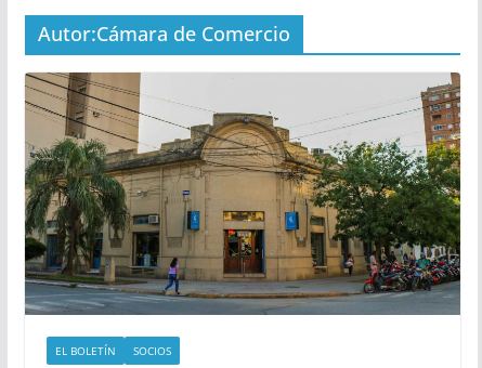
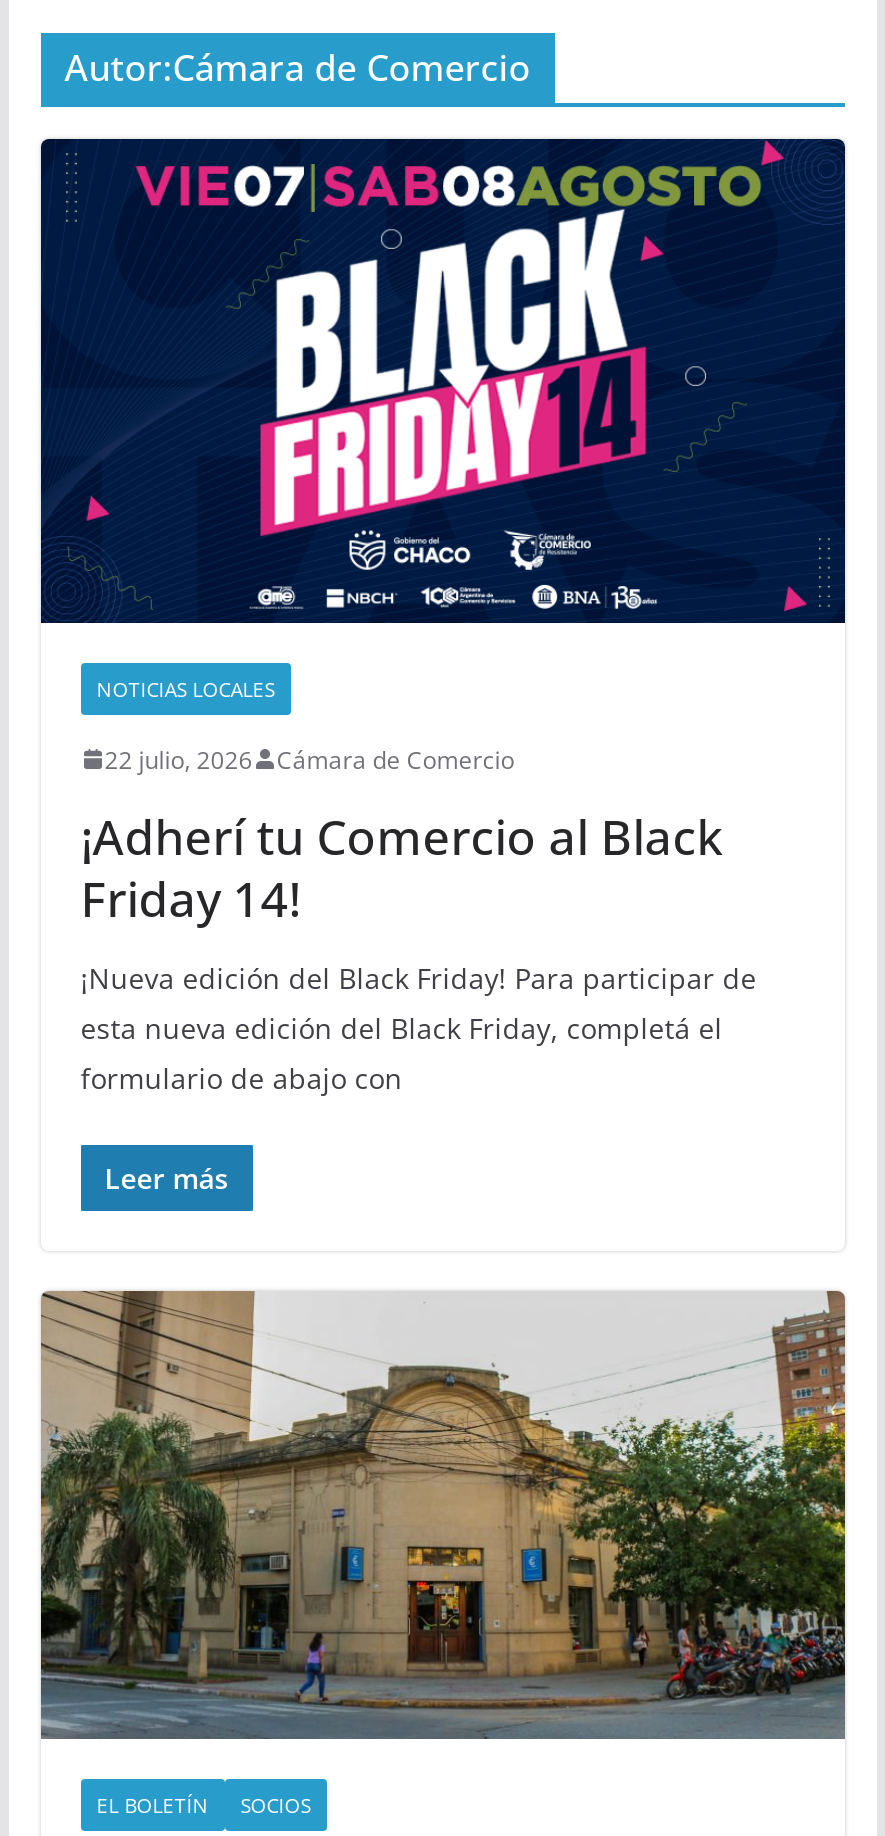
none -> [39,137,847,1197] [image] | NOTICIAS LOCALES | 22 julio, 2026 | Cámara de Comercio | ¡Adherí tu Comercio al Black | Friday 14! | ¡Nueva edición del Black Friday! Para participar de | esta nueva edición del Black Friday, completá el | formulario de abajo con | Leer más

